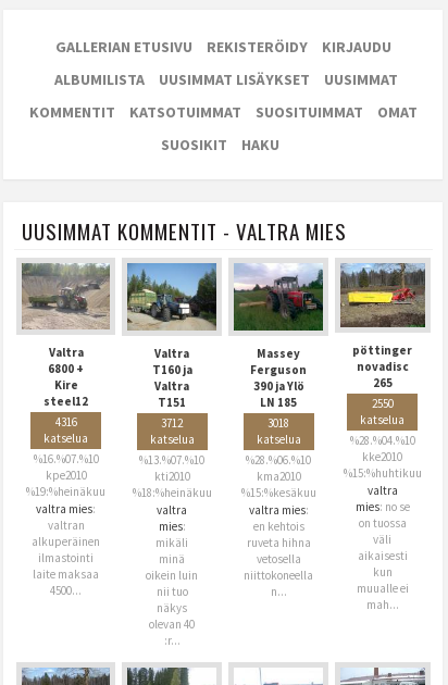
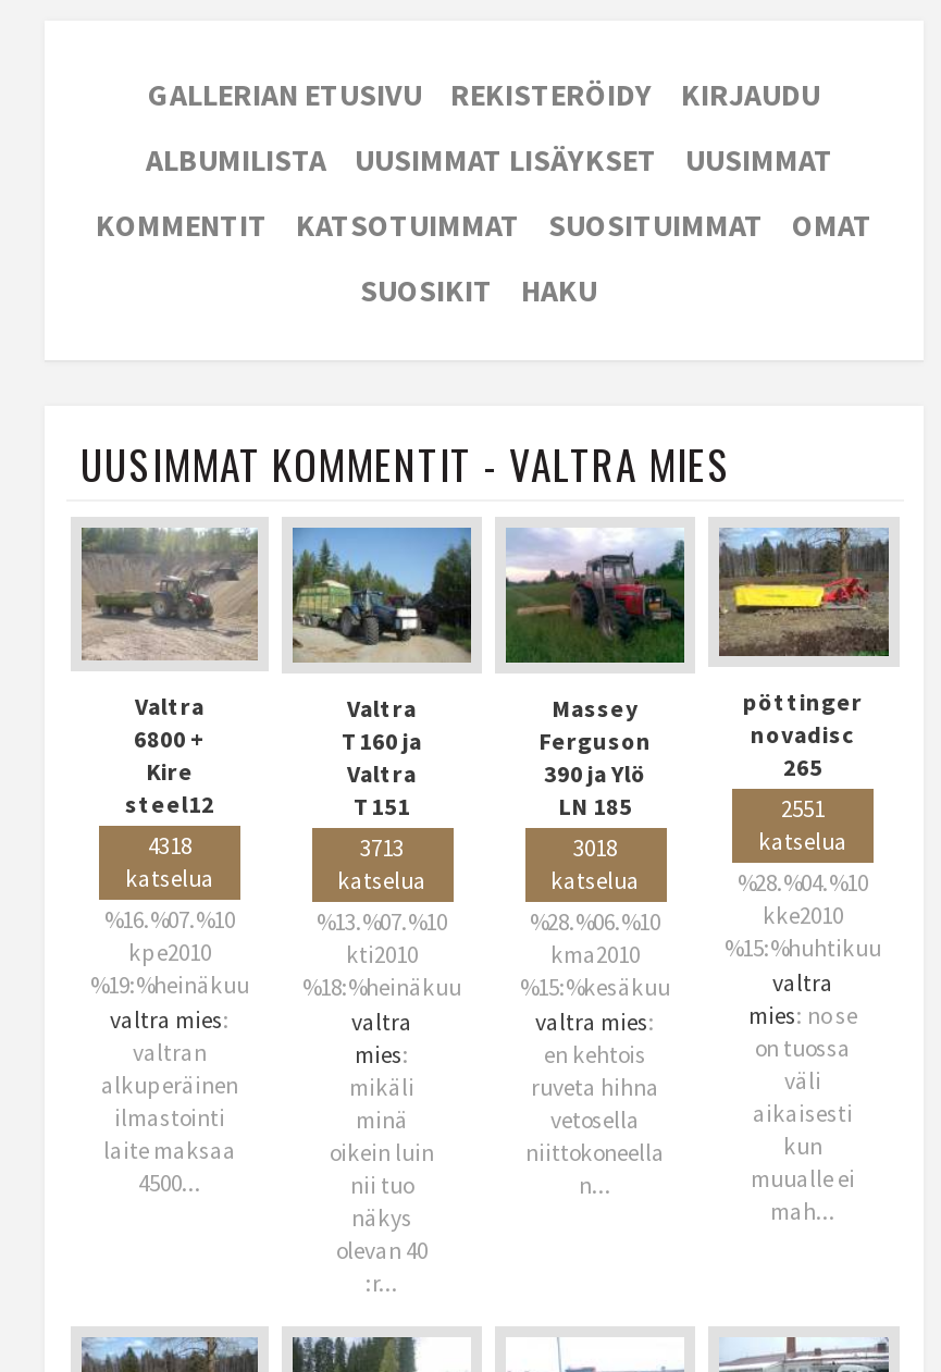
[371,395,393,411] 2550 -> [781,792,825,823] 2551
[55,414,77,430] 4316 -> [148,831,191,861] 4318
[161,415,183,430] 3712 -> [360,832,404,862] 3713

